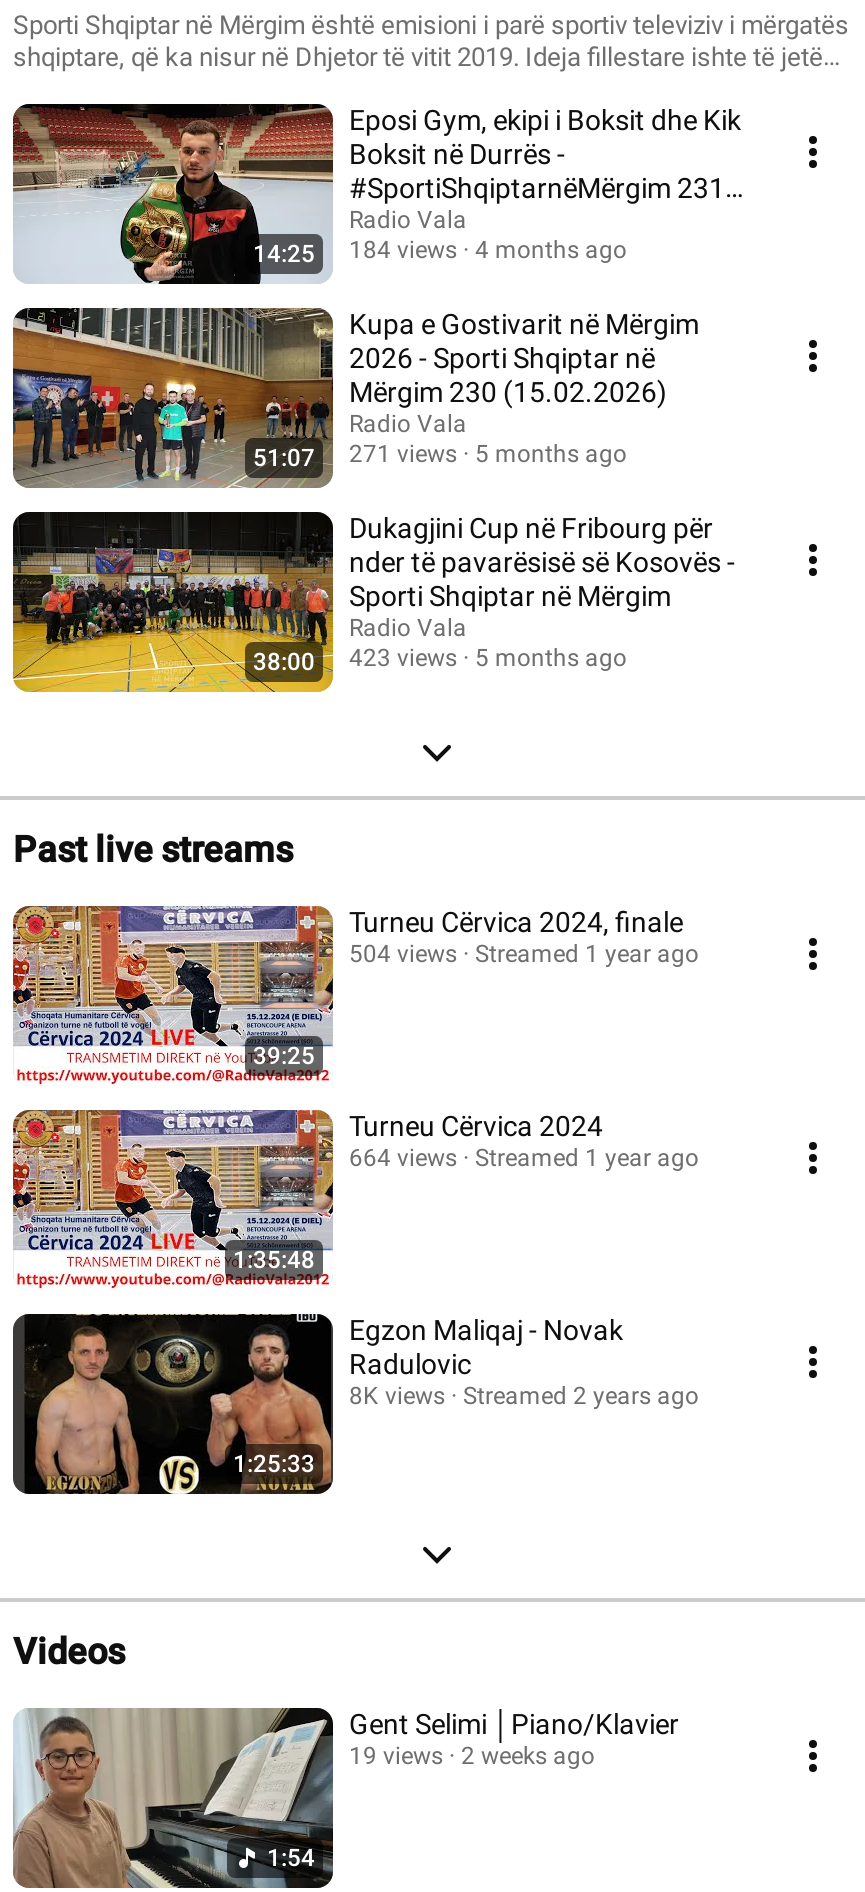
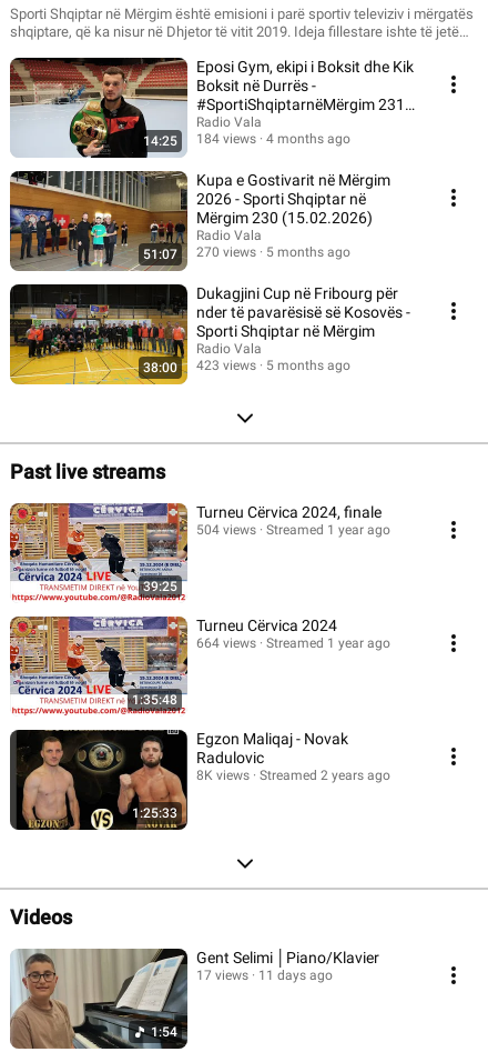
[253,439,627,471] 51:07 271 views 5 months ago -> [143,244,350,262] 51:07 270 views 5 months ago
[349,1741,443,1769] 19 views -> [196,967,248,983] 17 views
[461,1741,595,1769] 2 weeks ago -> [258,967,333,983] 11 days ago

